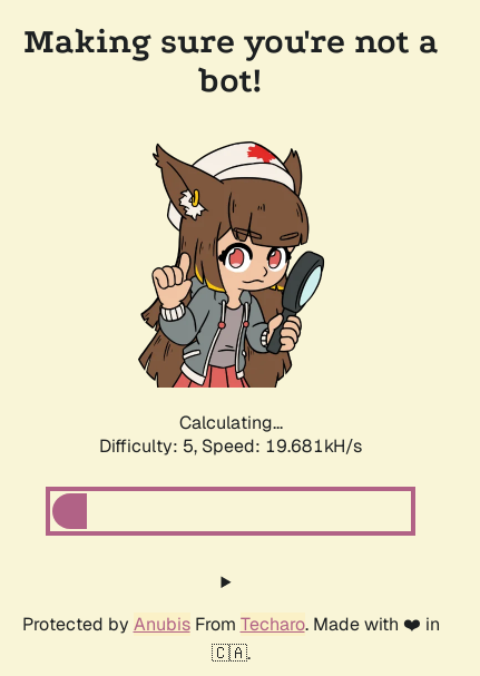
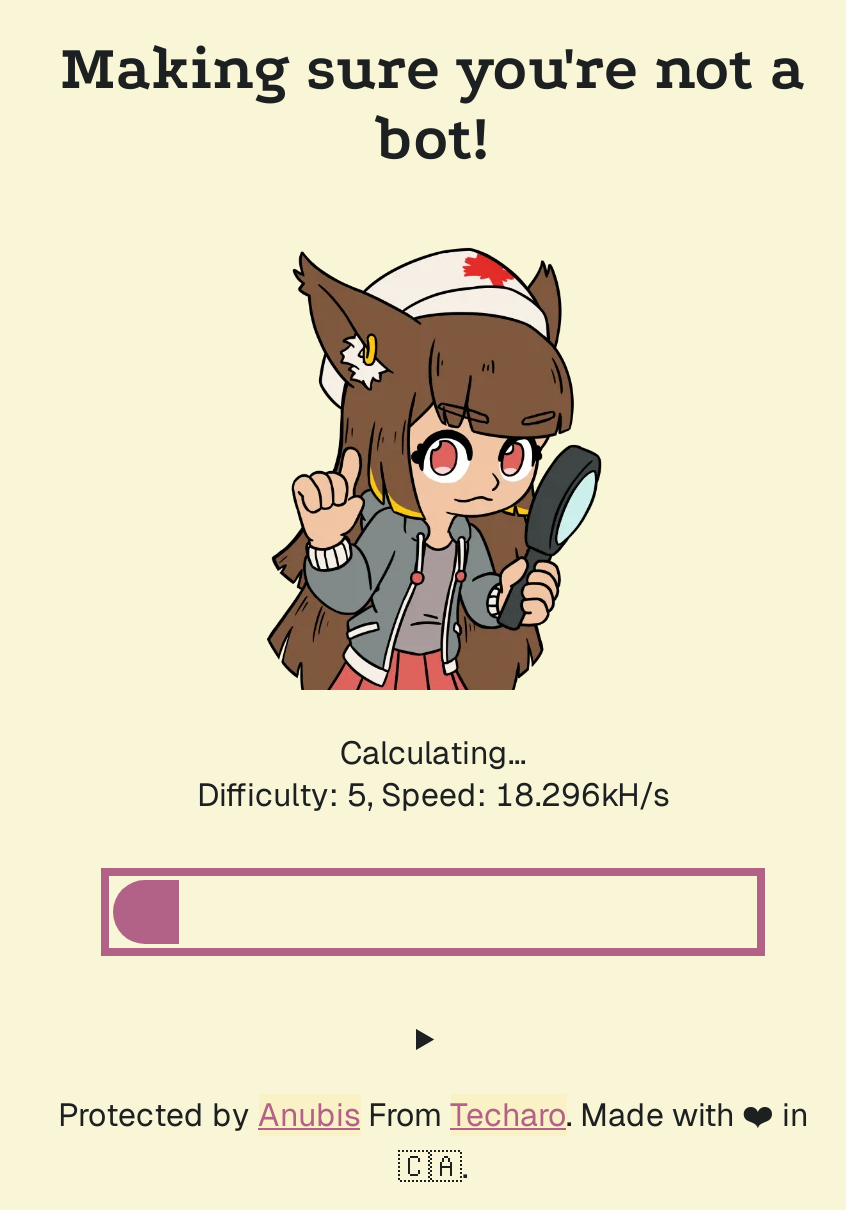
[99,434,362,458] Difficulty: 5, Speed: 19.681kH/s -> [197,774,669,816] Difficulty: 5, Speed: 18.296kH/s

